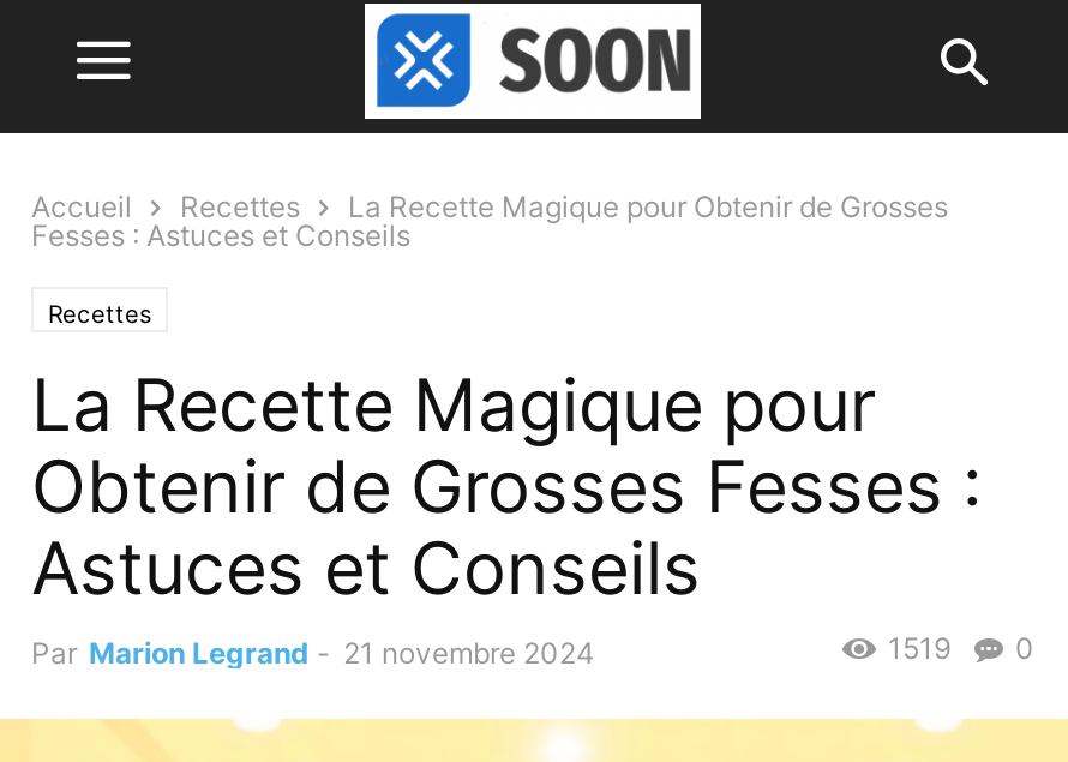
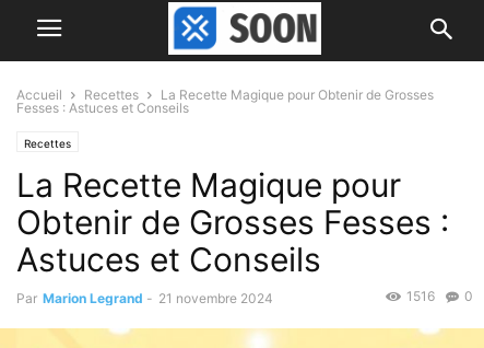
[888,630,1034,666] 1519 0 -> [406,288,473,304] 1516 0

